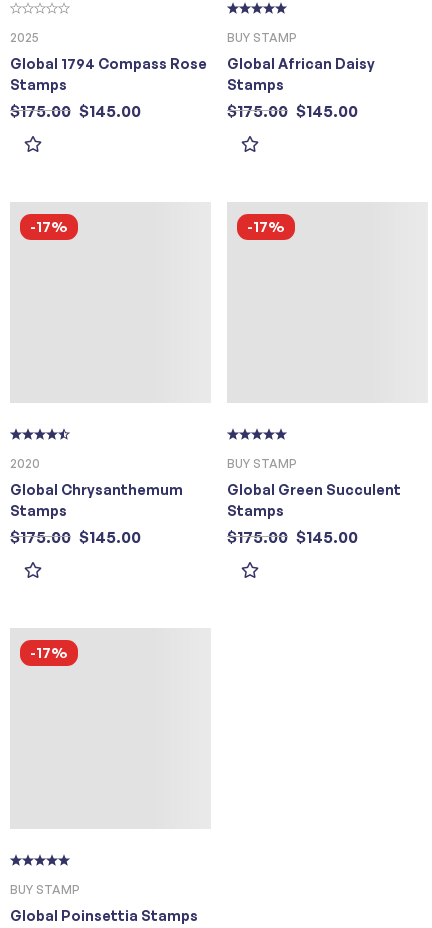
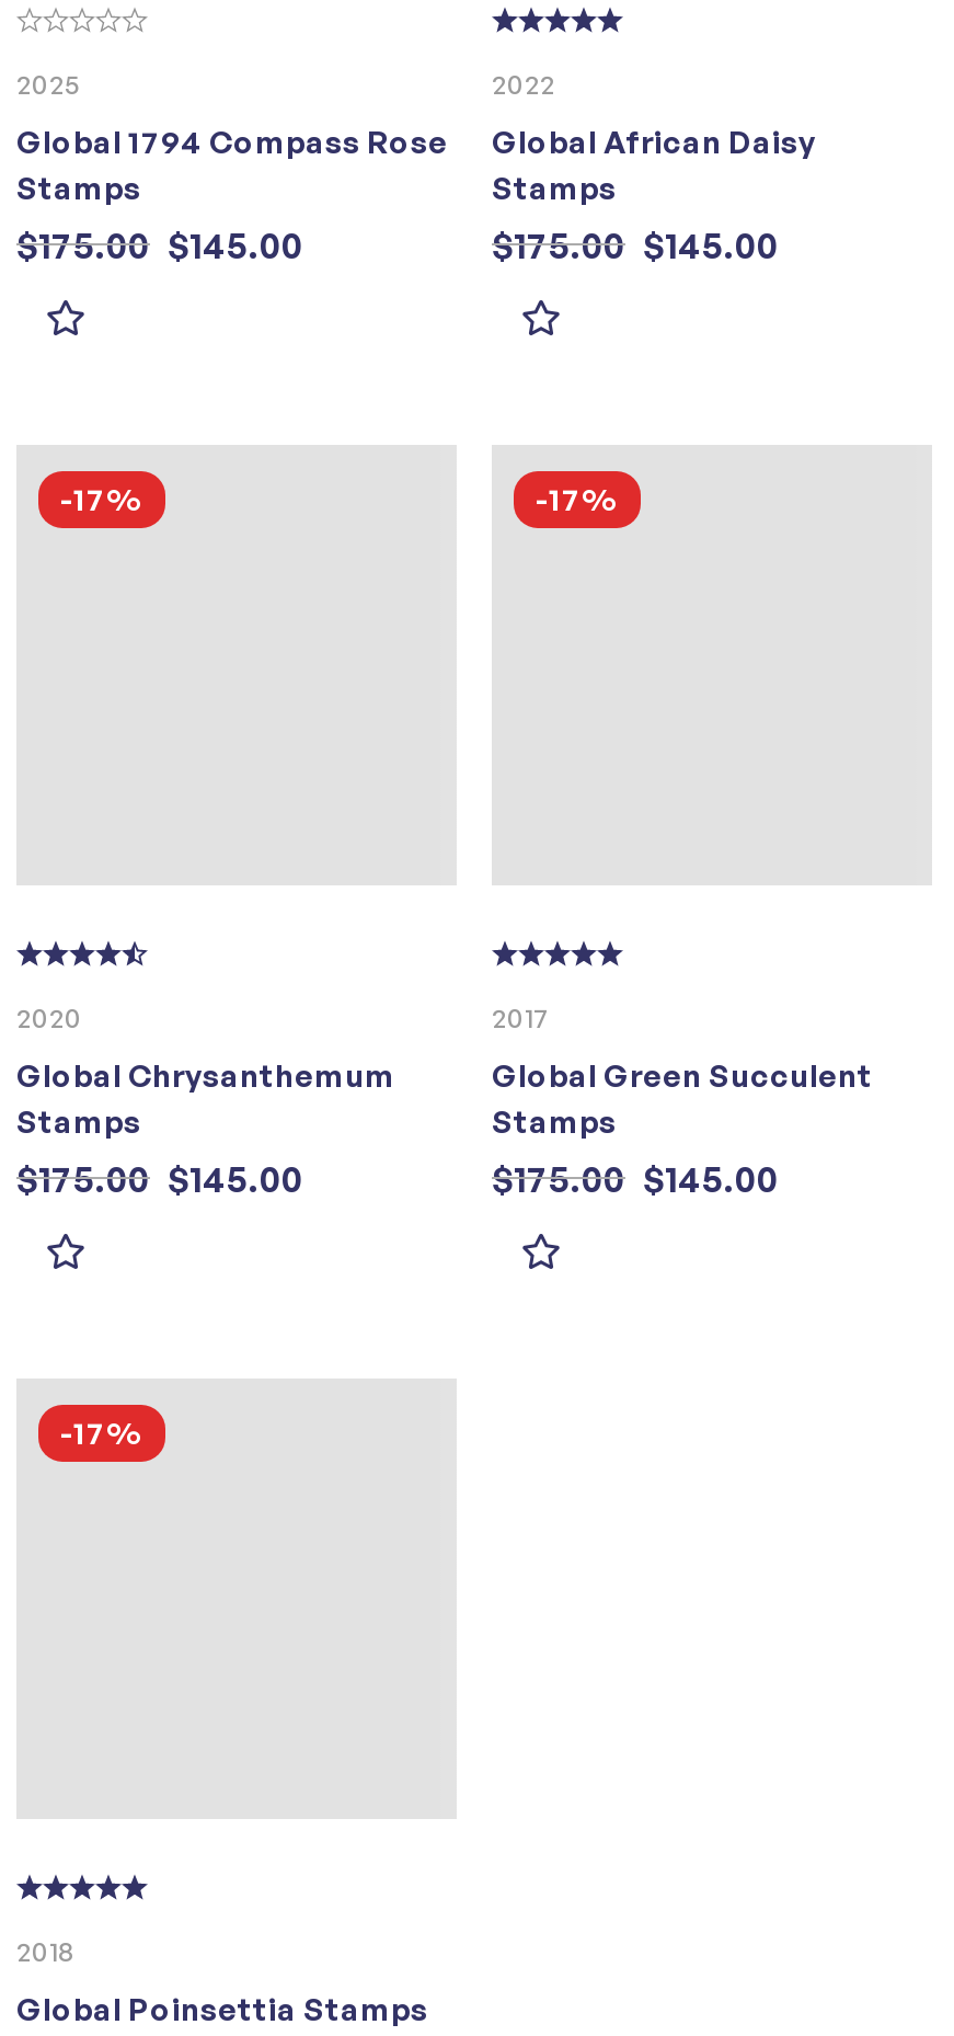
[227,30,297,45] BUY STAMP -> [492,68,555,101] 2022
[227,456,297,471] BUY STAMP -> [492,1002,549,1034] 2017
[10,882,80,897] BUY STAMP -> [16,1935,76,1968] 2018

